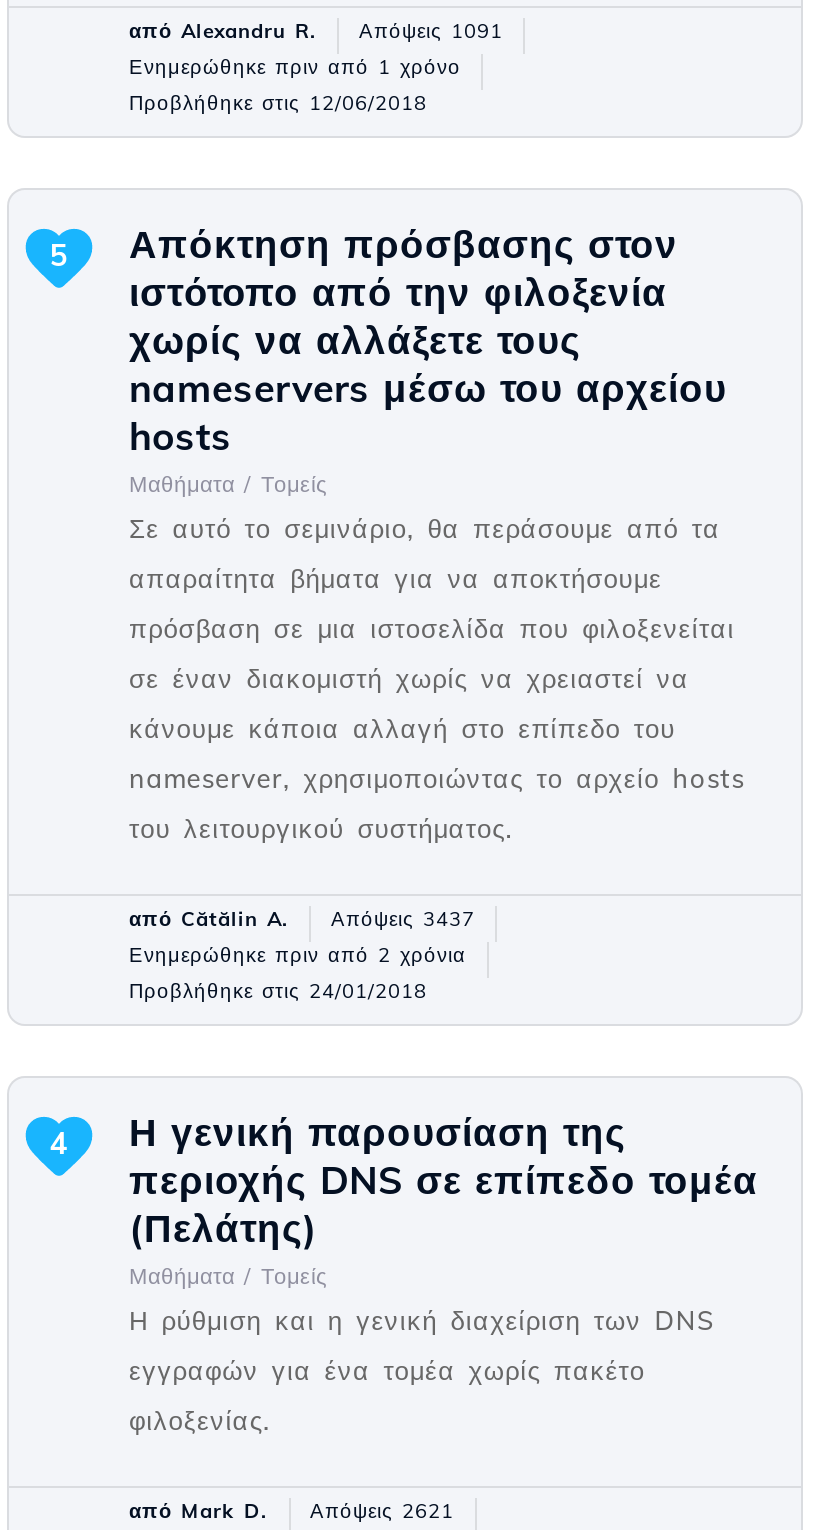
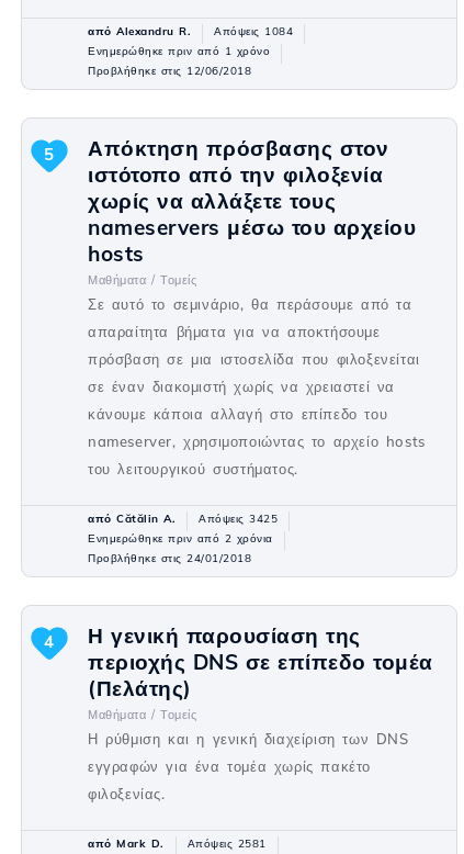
[359,19,503,45] Απόψεις 1091 -> [214,25,293,39] Απόψεις 1084
[129,907,475,933] από Cătălin A. Απόψεις 3437 -> [88,512,278,526] από Cătălin A. Απόψεις 3425
[129,1499,454,1525] από Mark D. Απόψεις 2621 -> [88,837,266,851] από Mark D. Απόψεις 2581

